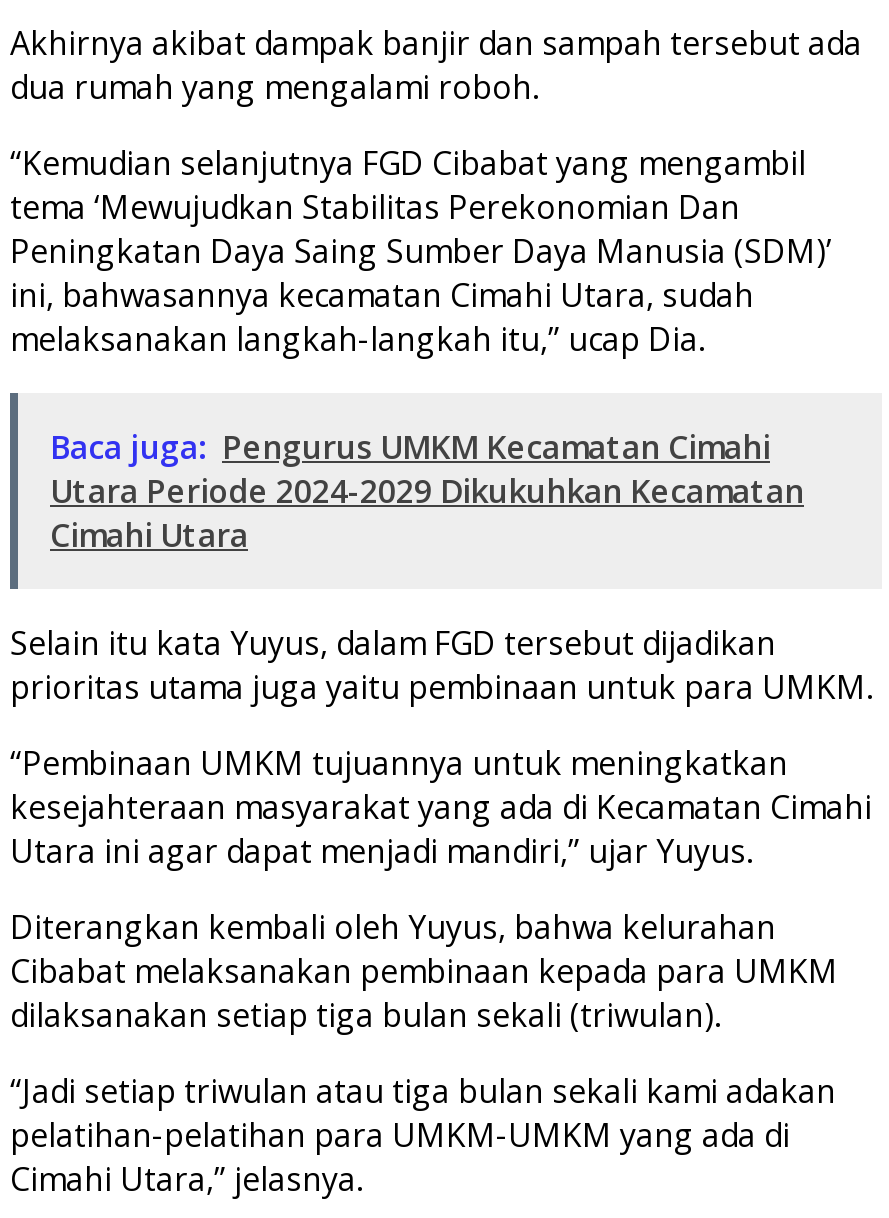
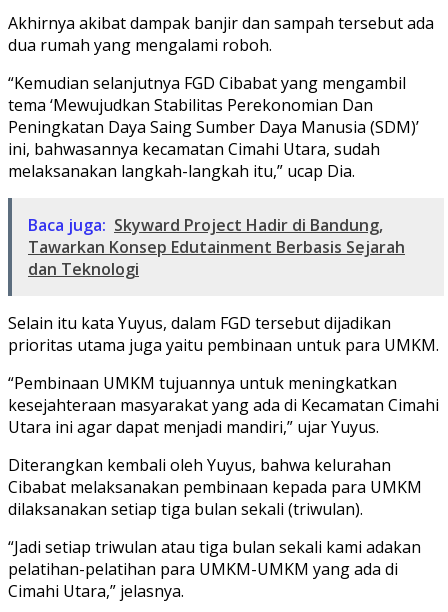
[50,425,804,557] Baca juga: Pengurus UMKM Kecamatan Cimahi | Utara Periode 2024-2029 Dikukuhkan Kecamatan | Cimahi Utara -> [28,214,405,280] Baca juga: Skyward Project Hadir di Bandung, | Tawarkan Konsep Edutainment Berbasis Sejarah | dan Teknologi

